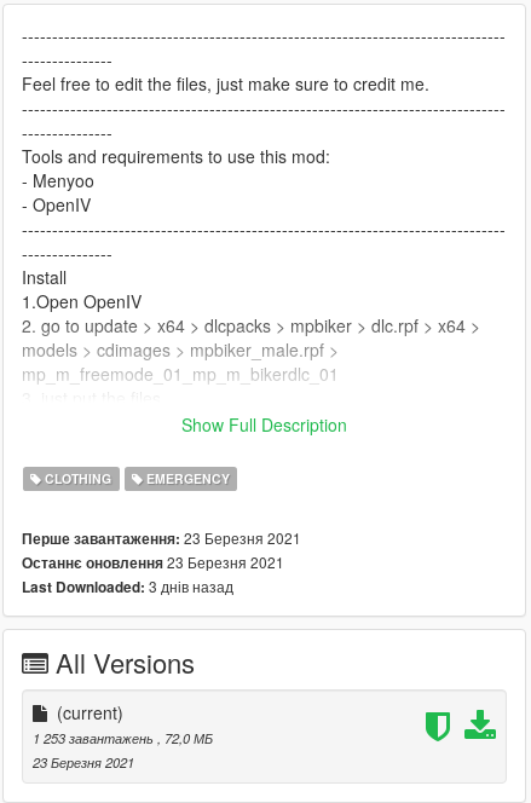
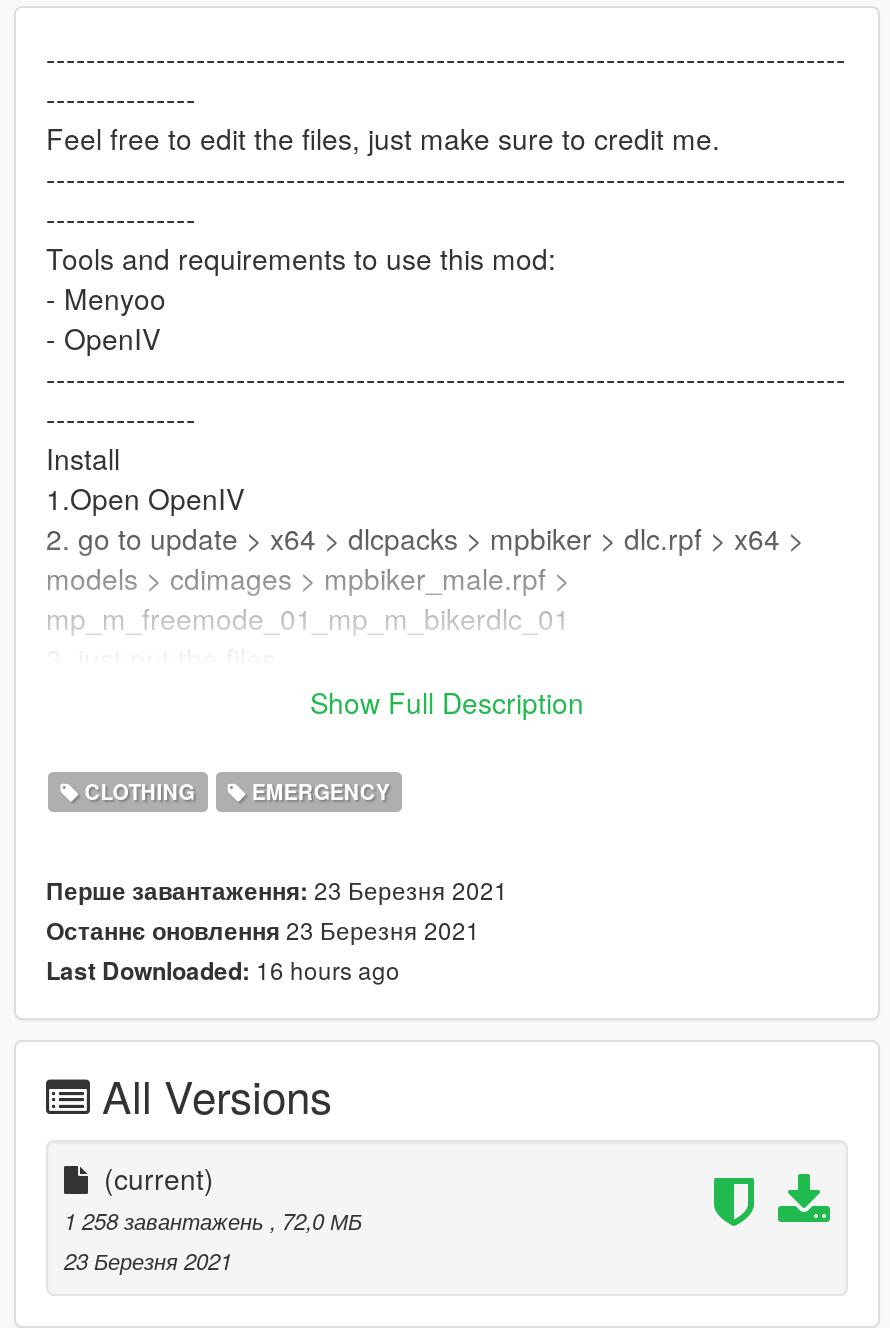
[22,575,233,597] Last Downloaded: 3 днів назад -> [46,951,400,987] Last Downloaded: 16 hours ago
[33,728,213,747] 1 253 завантажень, 72,0 МБ -> [64,1203,362,1235] 1 258 завантажень, 72,0 МБ

